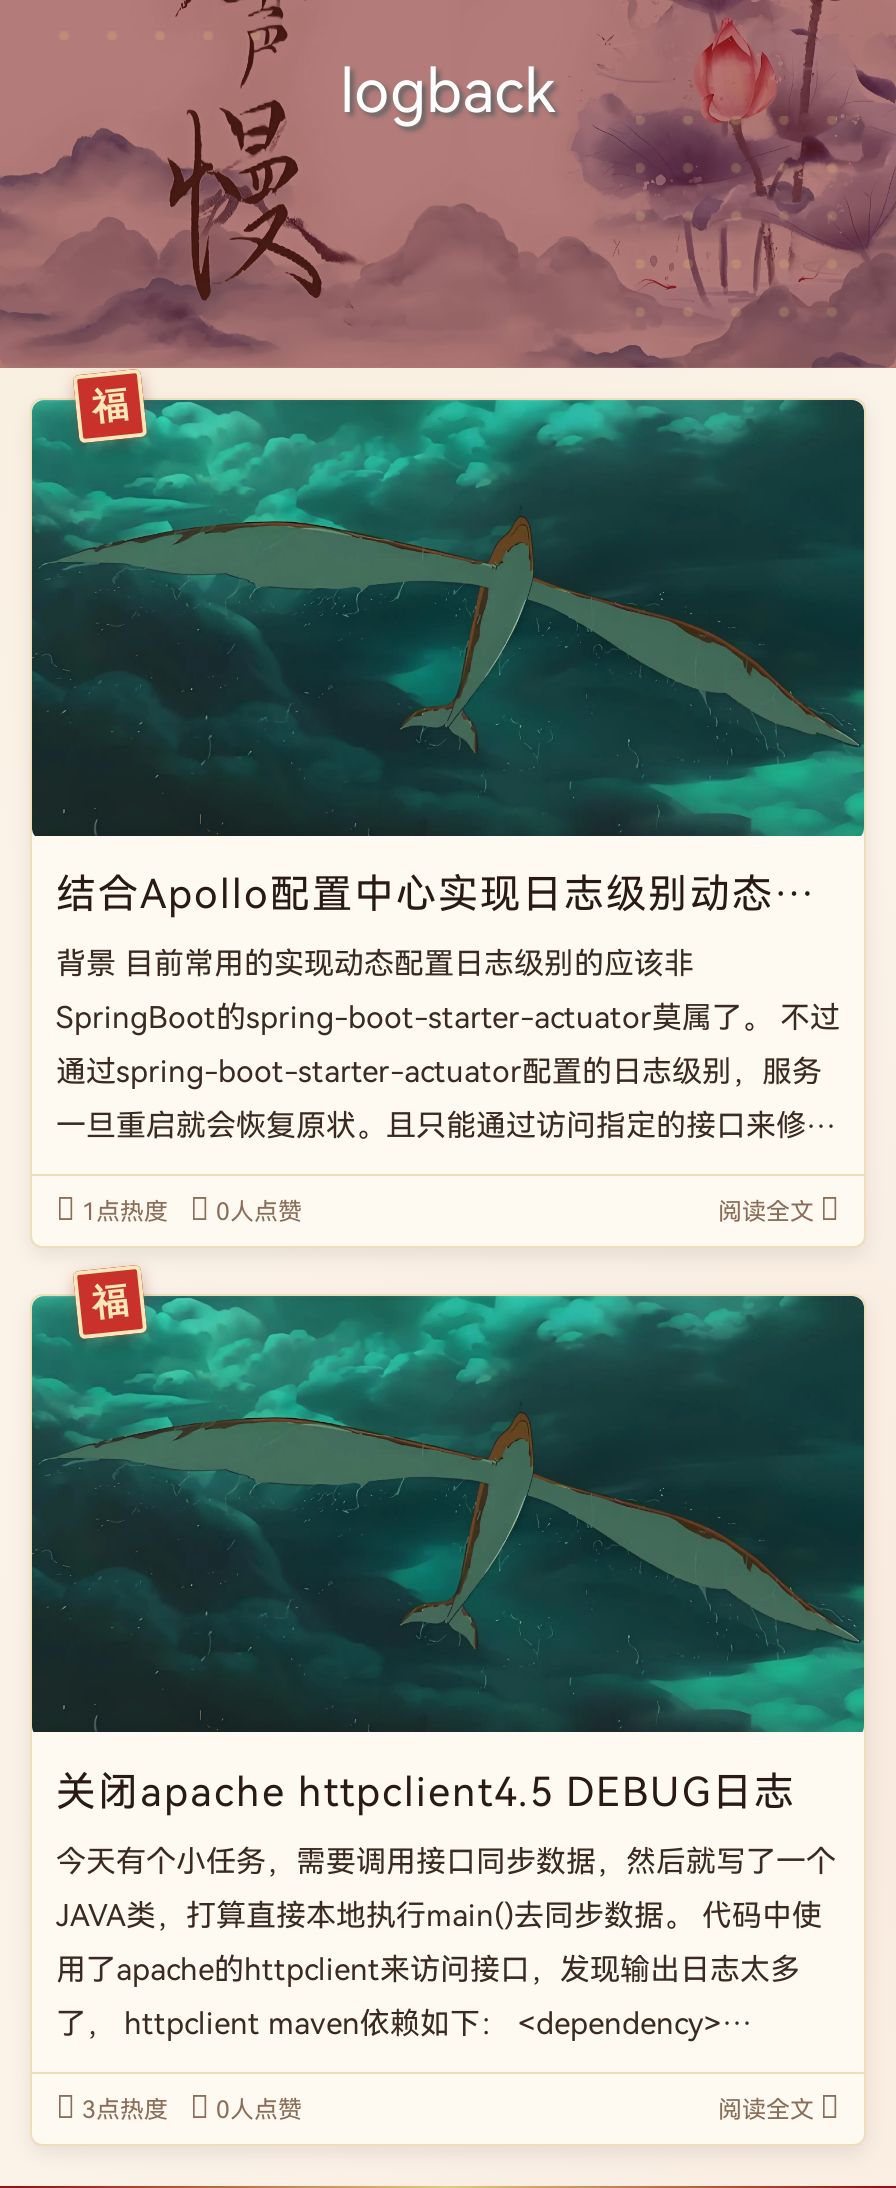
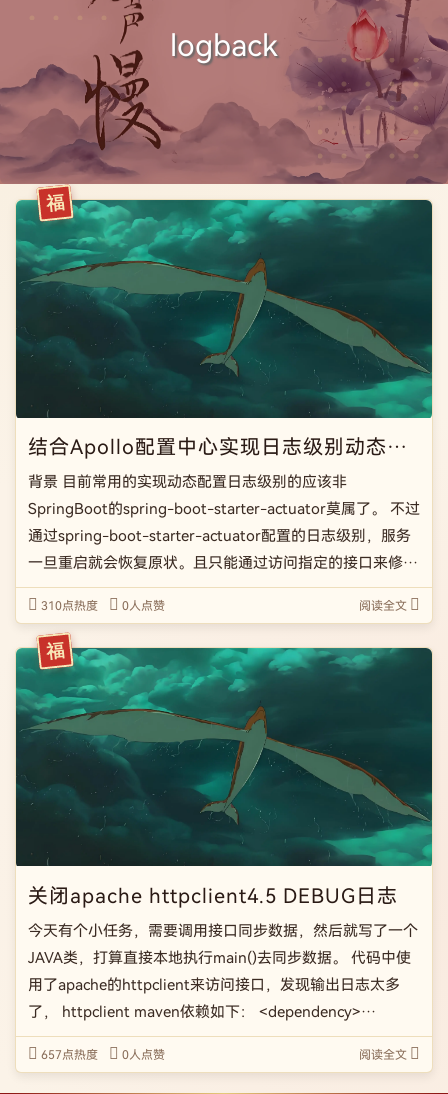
[82,1199,302,1227] 1点热度 0人点赞 -> [41,599,165,613] 310点热度 0人点赞
[82,2096,302,2124] 3点热度 0人点赞 -> [41,1048,165,1062] 657点热度 0人点赞

